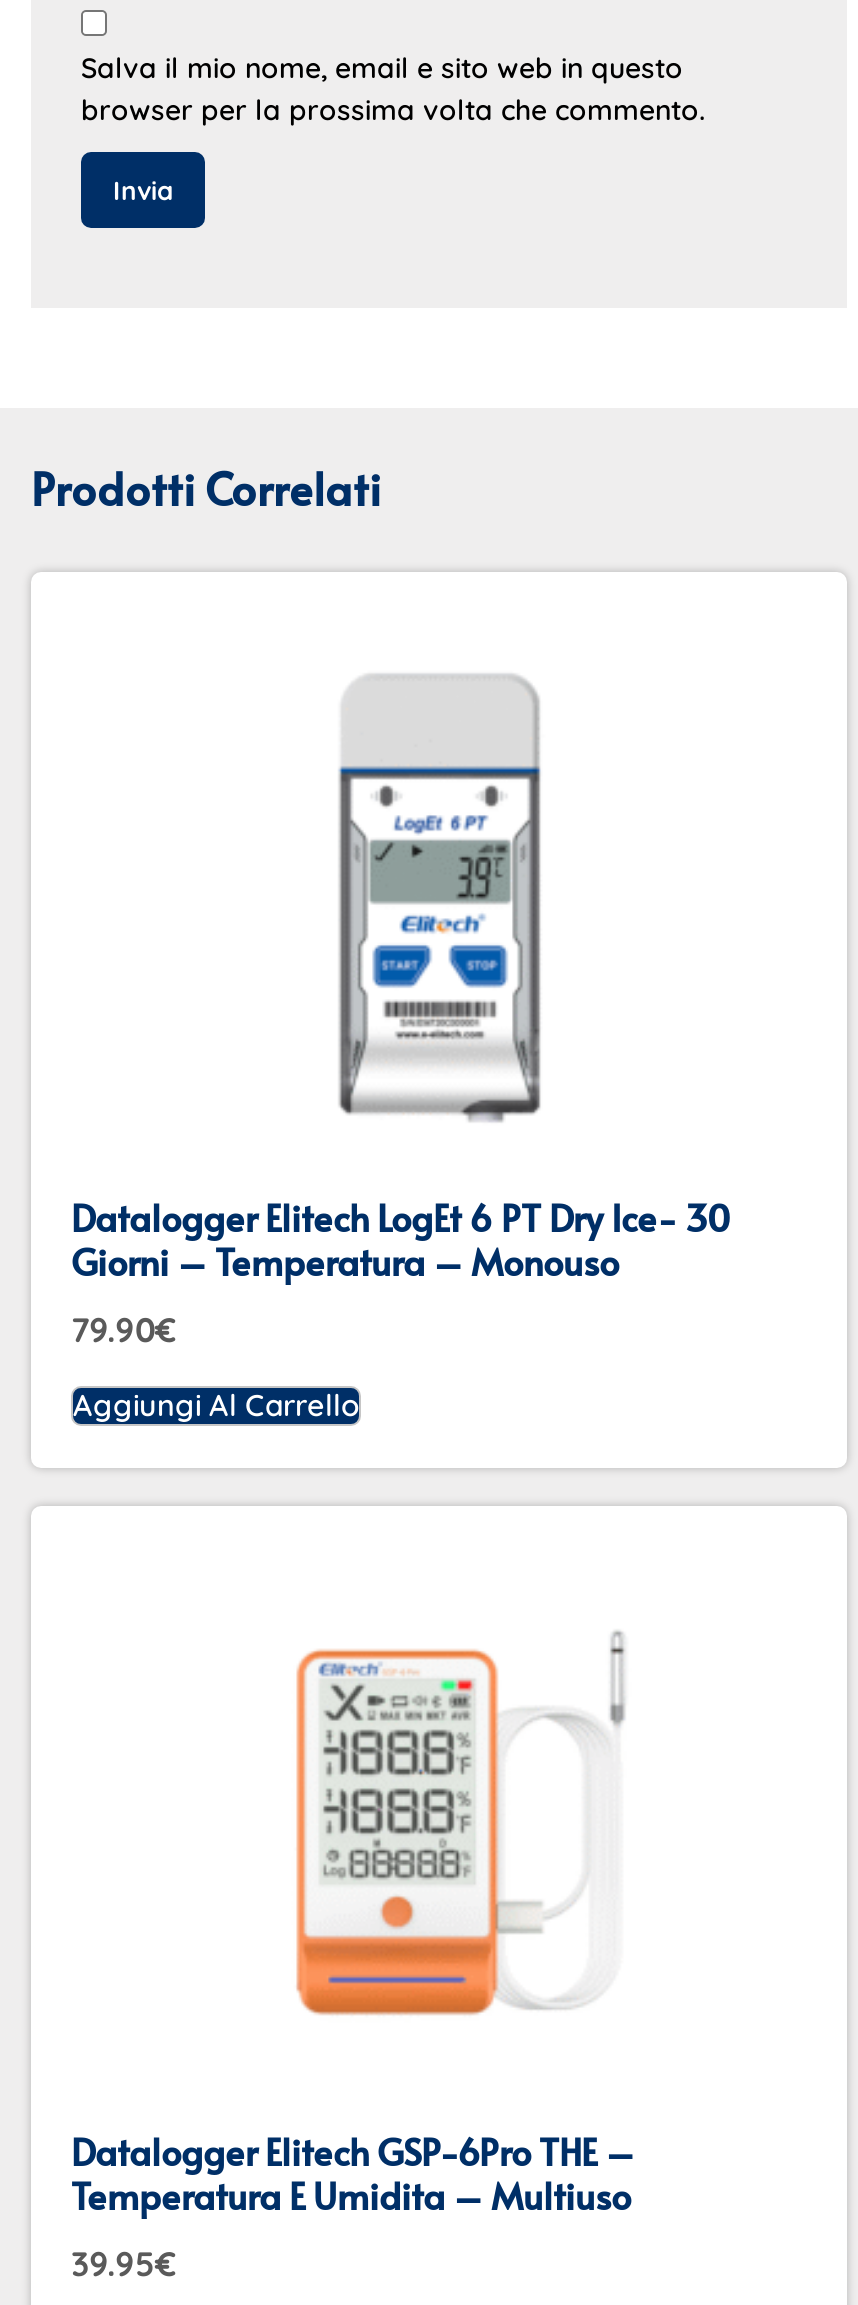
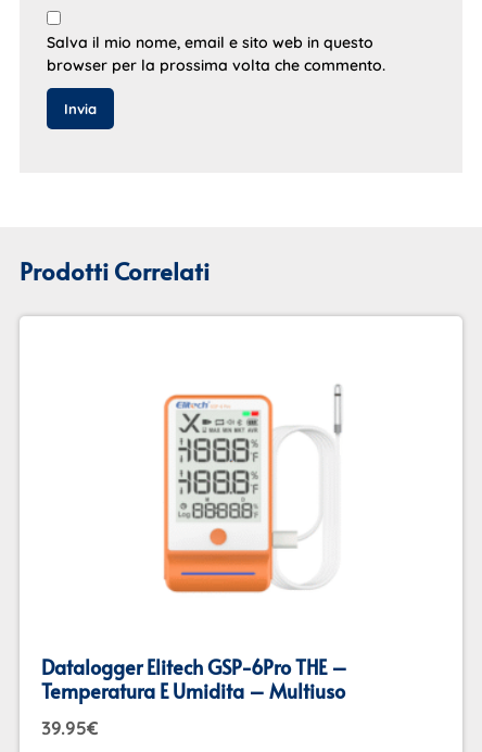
[71,677,731,1424] [image] | Datalogger Elitech LogEt 6 PT Dry Ice- 30 | Giorni – Temperatura – Monouso | 79.90€ | Aggiungi Al Carrello -> none

